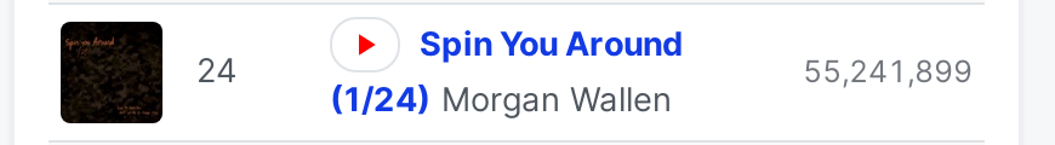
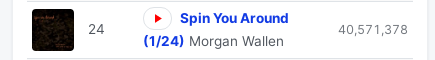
[803,53,973,90] 55,241,899 -> [338,22,408,37] 40,571,378

